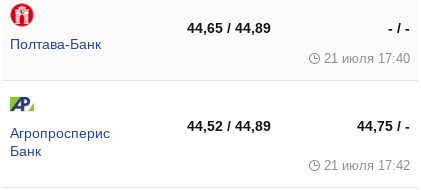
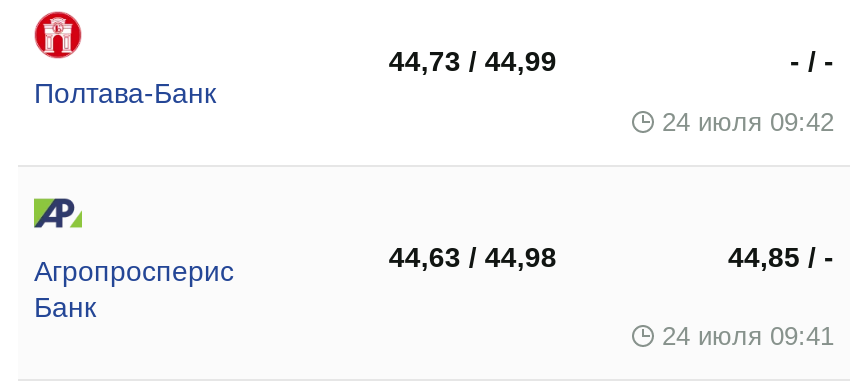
[187,20,271,36] 44,65 / 44,89 -> [389,45,557,77] 44,73 / 44,99
[324,51,410,66] 21 июля 17:40 -> [662,107,834,137] 24 июля 09:42
[187,118,271,134] 44,52 / 44,89 -> [389,241,557,273] 44,63 / 44,98
[357,118,410,134] 44,75 / - -> [728,241,834,273] 44,85 / -
[324,158,410,173] 21 июля 17:42 -> [662,321,834,351] 24 июля 09:41

